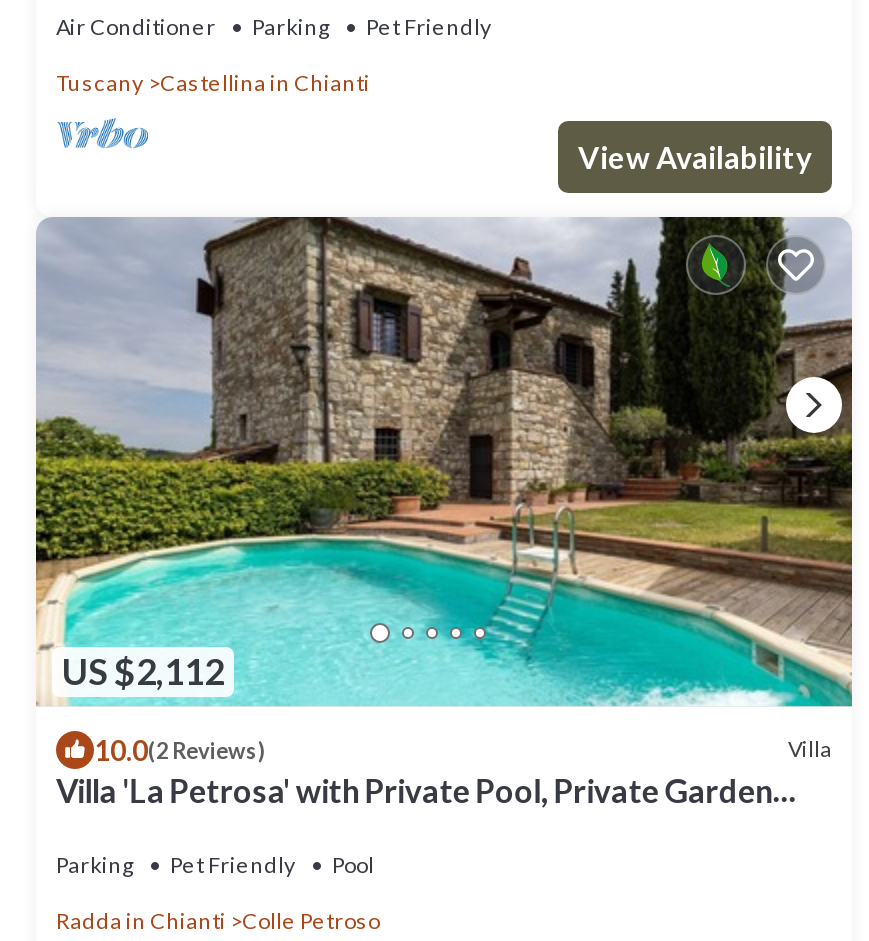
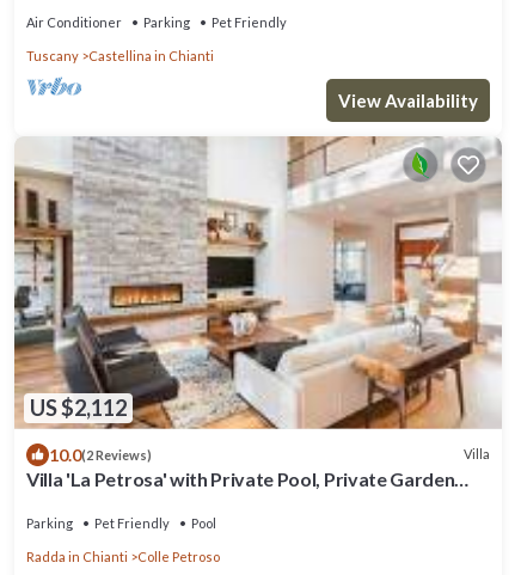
[34,215,854,709] [image] -> [13,135,502,430] [image]

